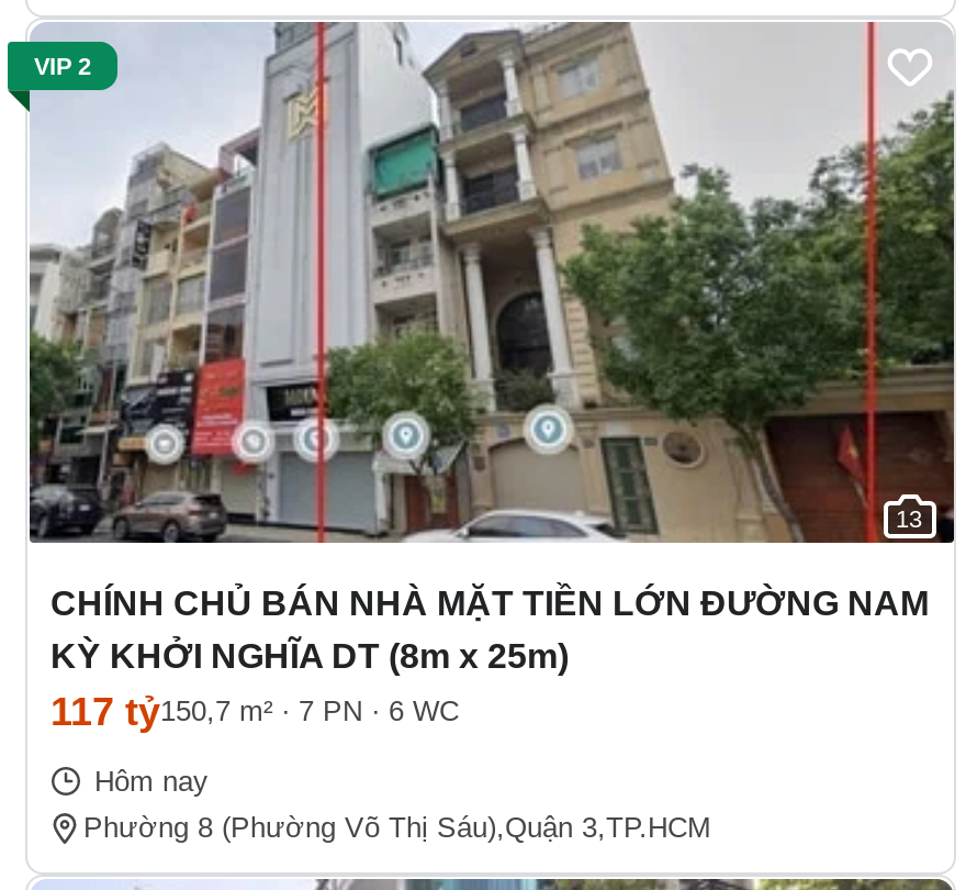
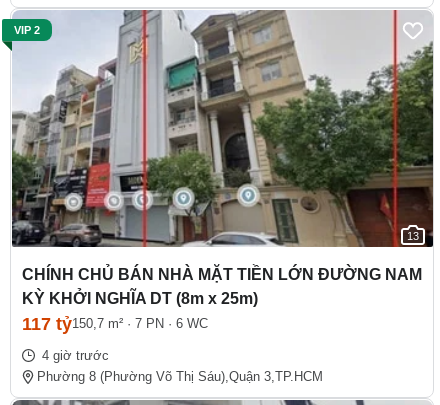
[94,764,209,797] Hôm nay -> [41,347,108,362] 4 giờ trước

